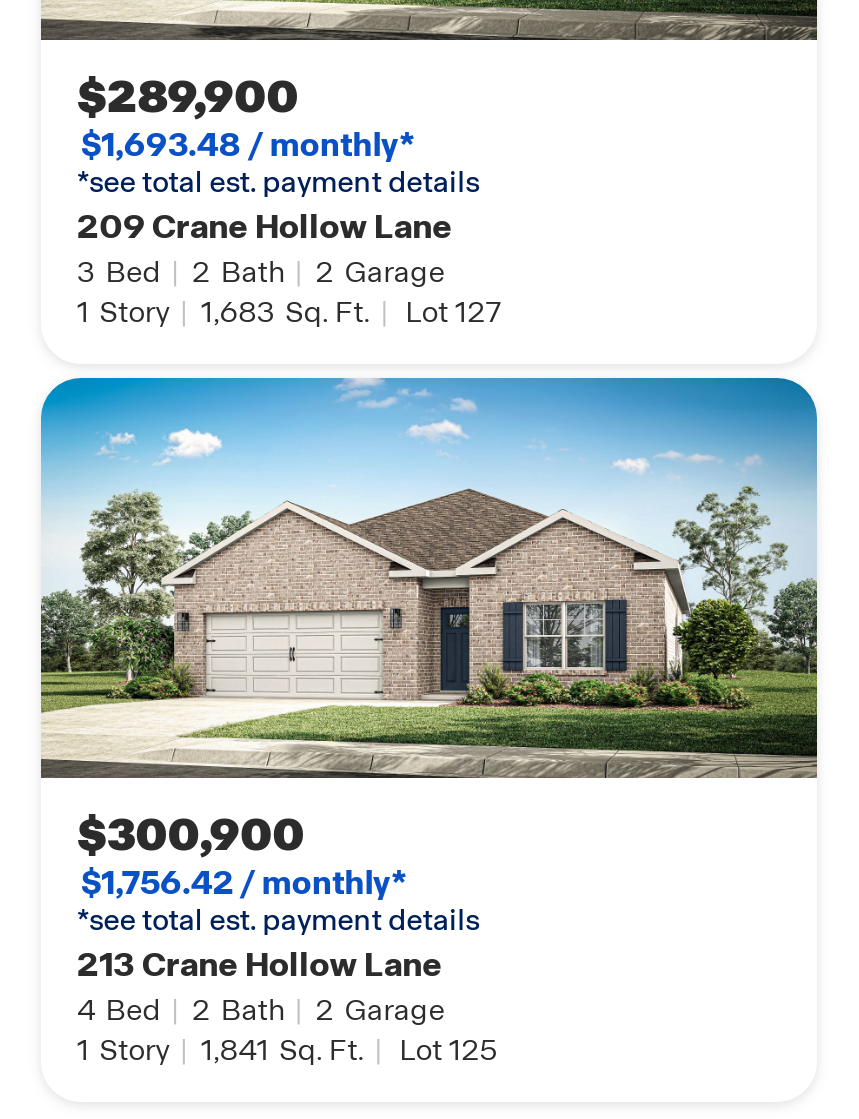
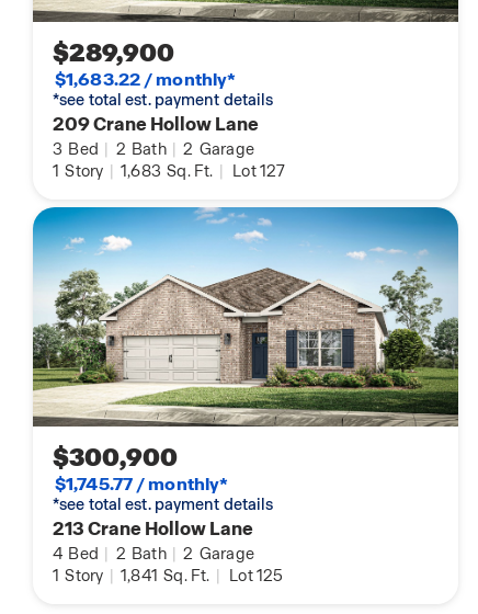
[81,124,415,166] $1,693.48 / monthly* -> [55,68,236,91] $1,683.22 / monthly*
[81,862,407,904] $1,756.42 / monthly* -> [55,473,228,496] $1,745.77 / monthly*

